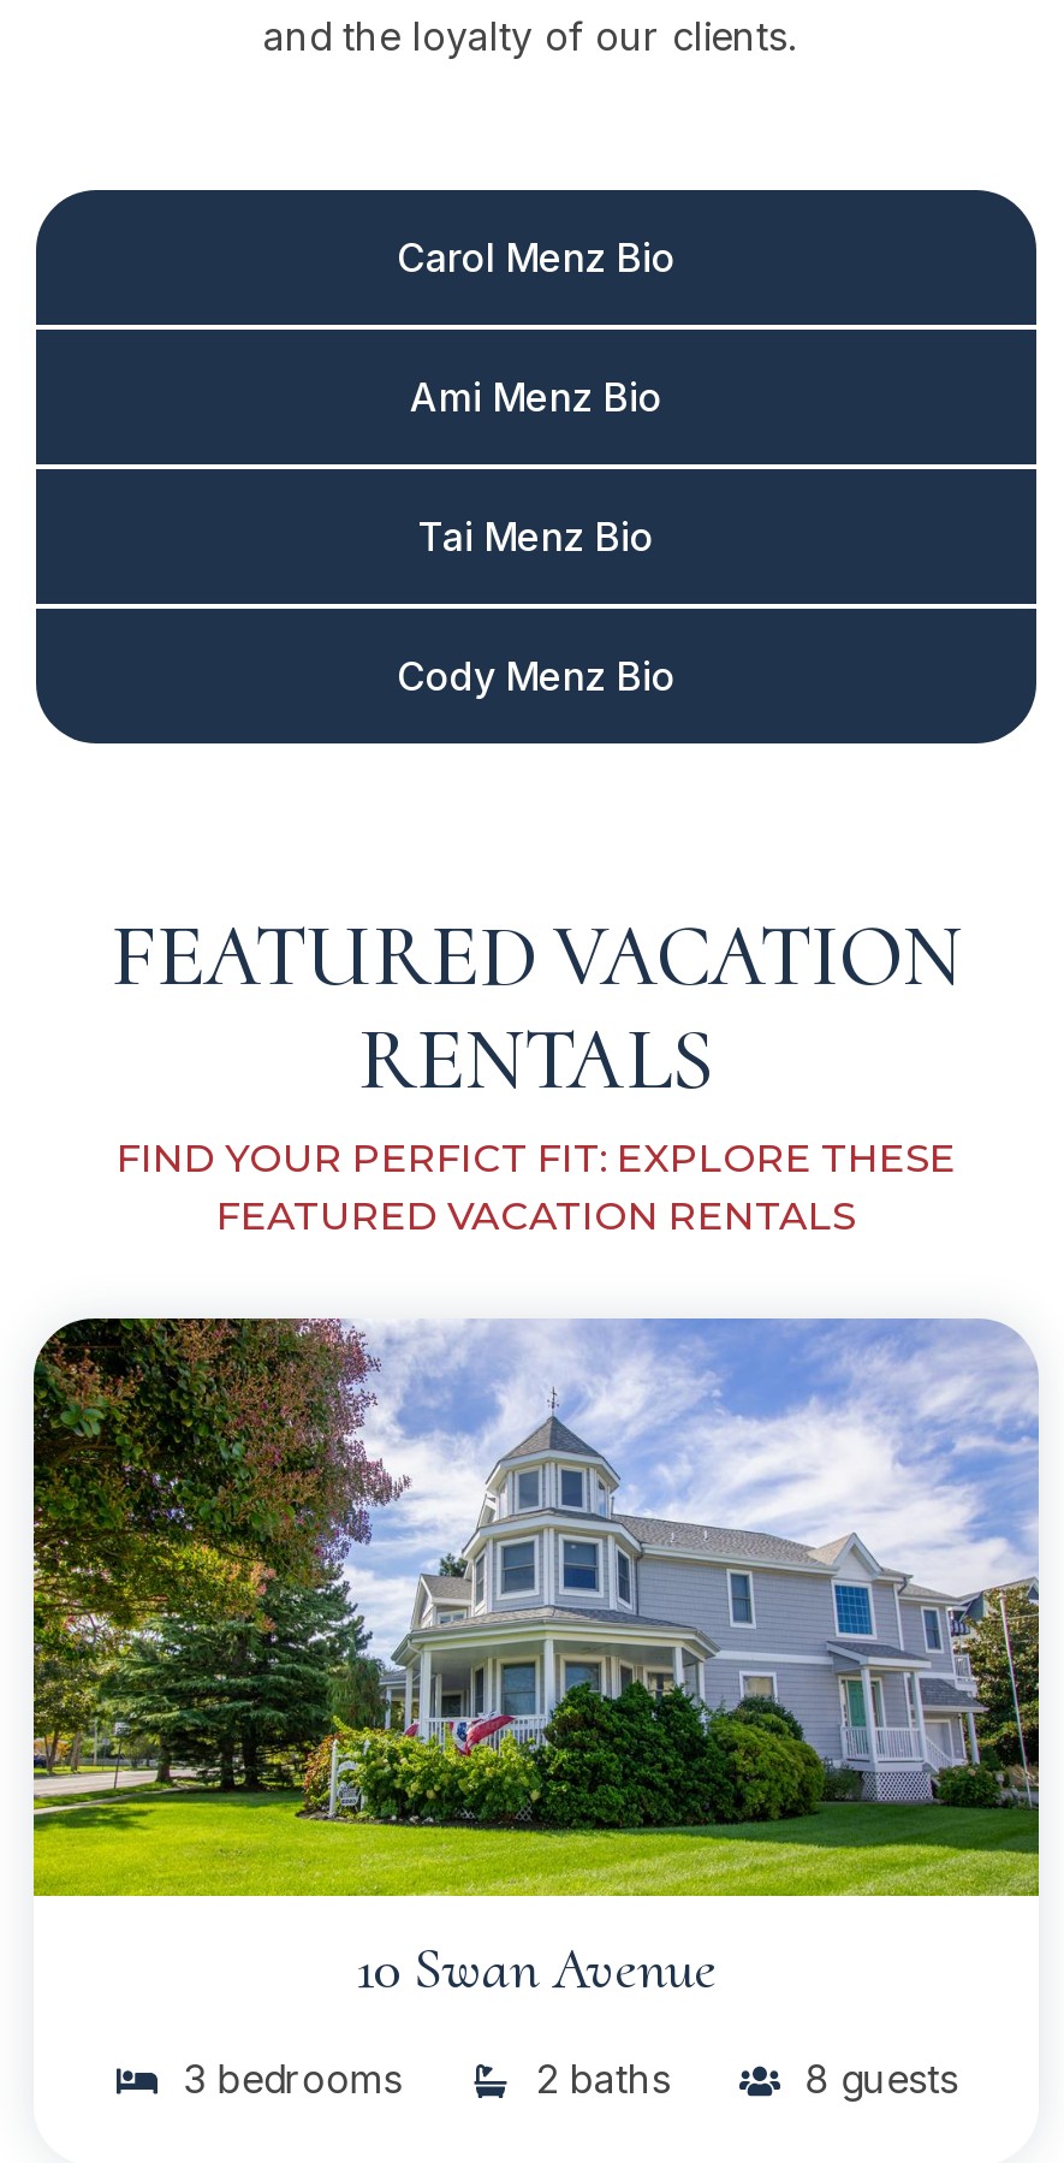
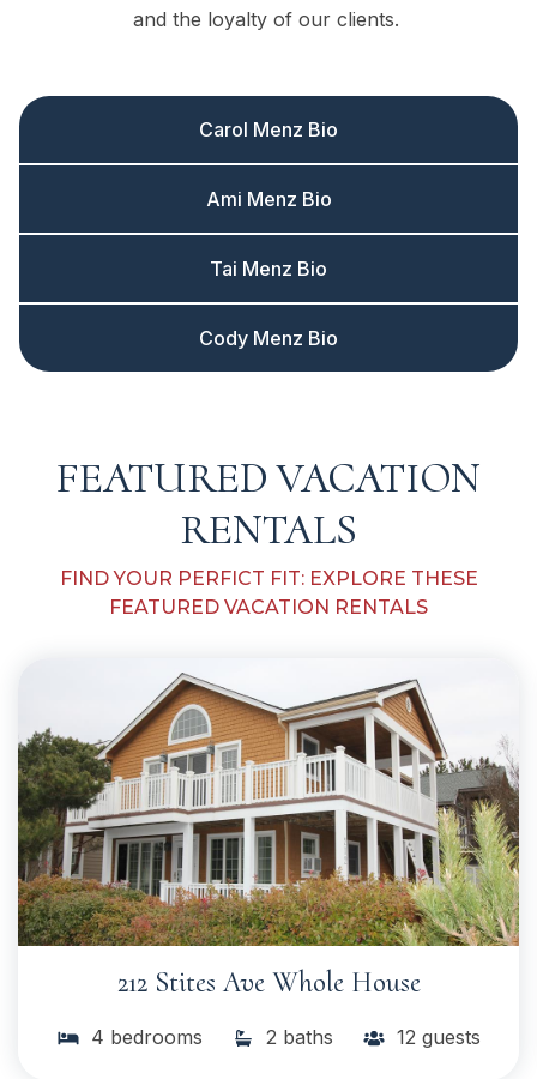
[31,1316,1041,2003] [image] | 10 Swan Avenue -> [17,658,520,999] [image] | 212 Stites Ave Whole House
[171,2054,402,2102] 3 bedrooms -> [85,1024,203,1048] 4 bedrooms
[793,2054,958,2102] 8 guests -> [391,1024,481,1048] 12 guests

